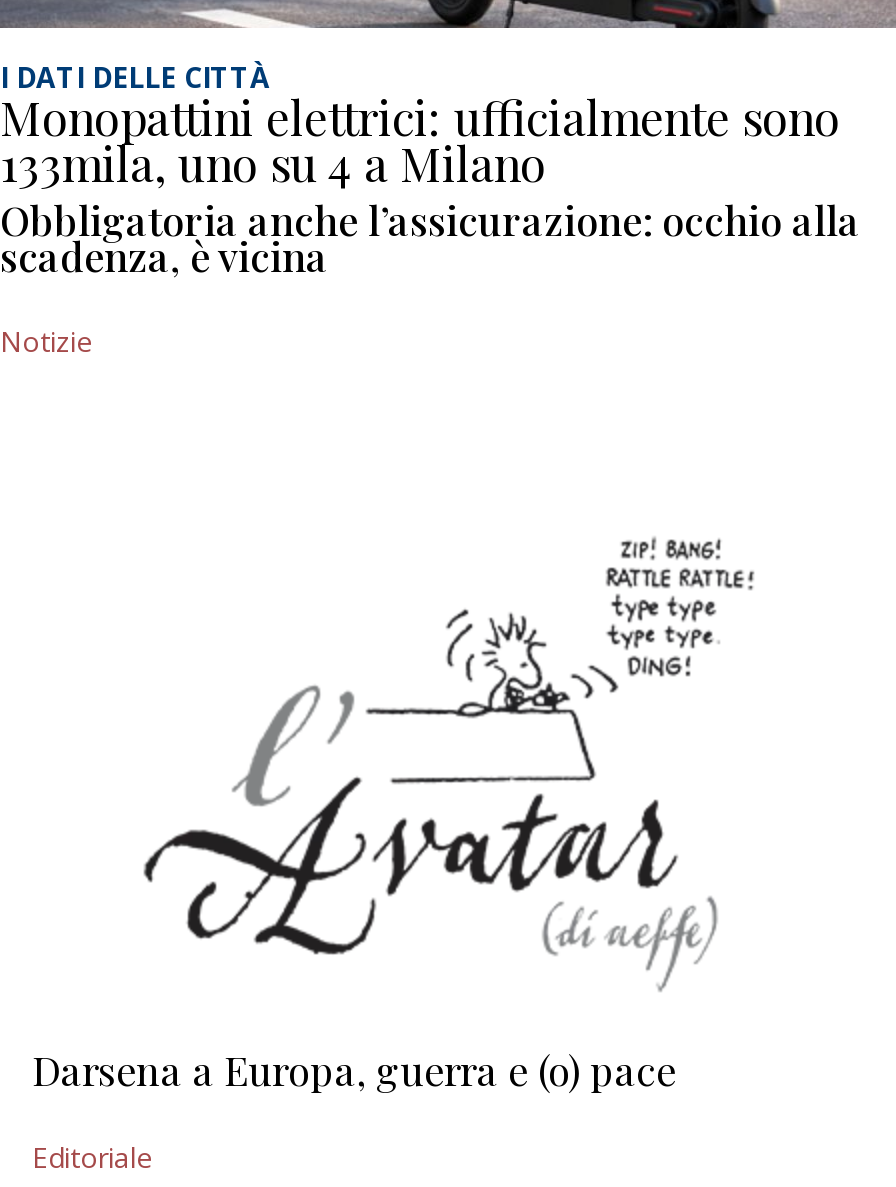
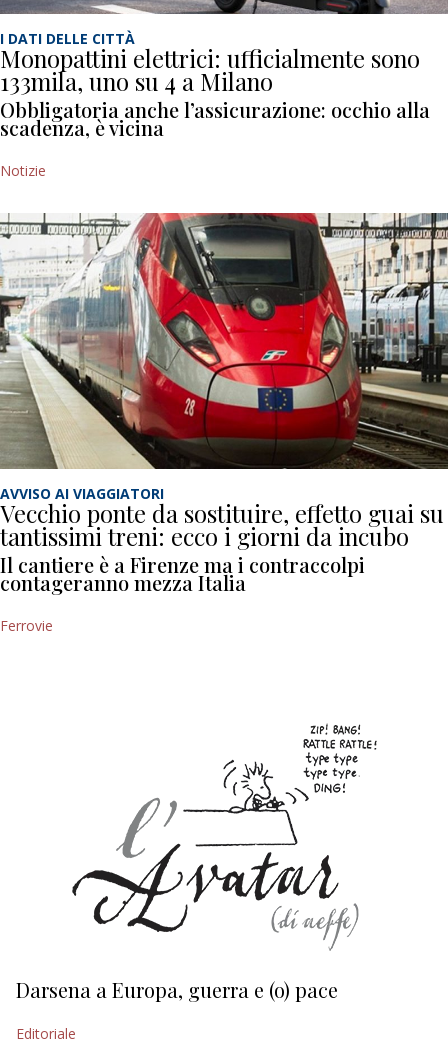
none -> [0,212,445,635] [image] | AVVISO AI VIAGGIATORI | Vecchio ponte da sostituire, effetto guai su | tantissimi treni: ecco i giorni da incubo | Il cantiere è a Firenze ma i contraccolpi | contageranno mezza Italia | Ferrovie

